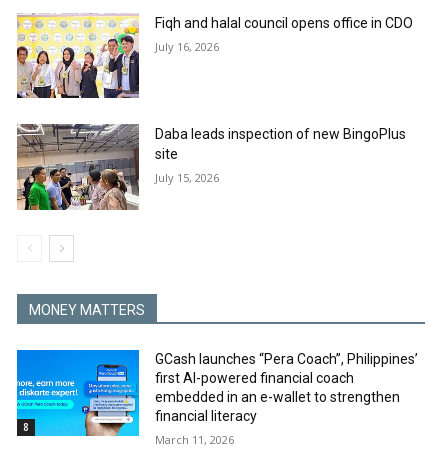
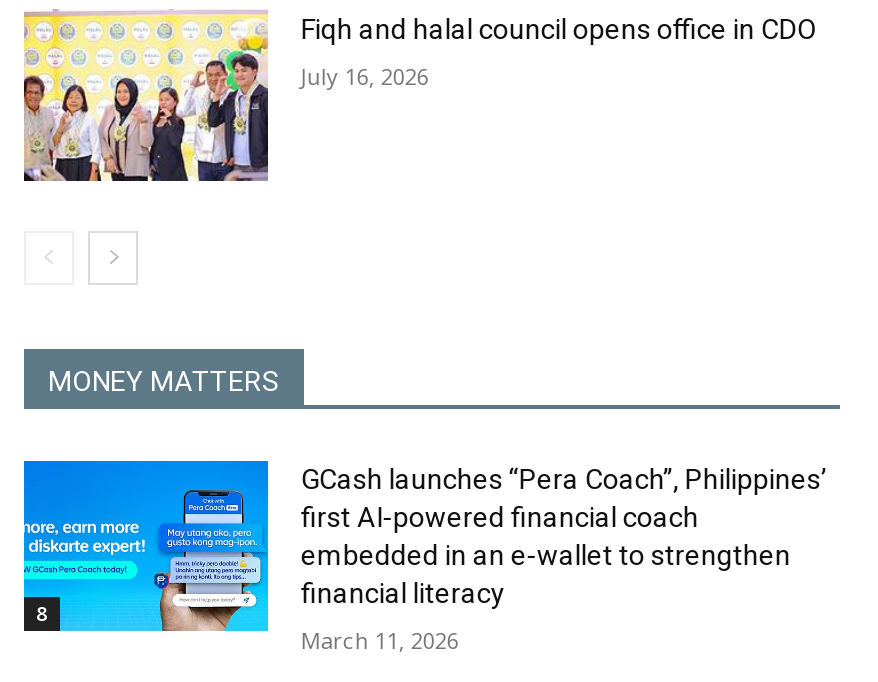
[16,123,406,211] [image] | Daba leads inspection of new BingoPlus | site | July 15, 2026 -> none

